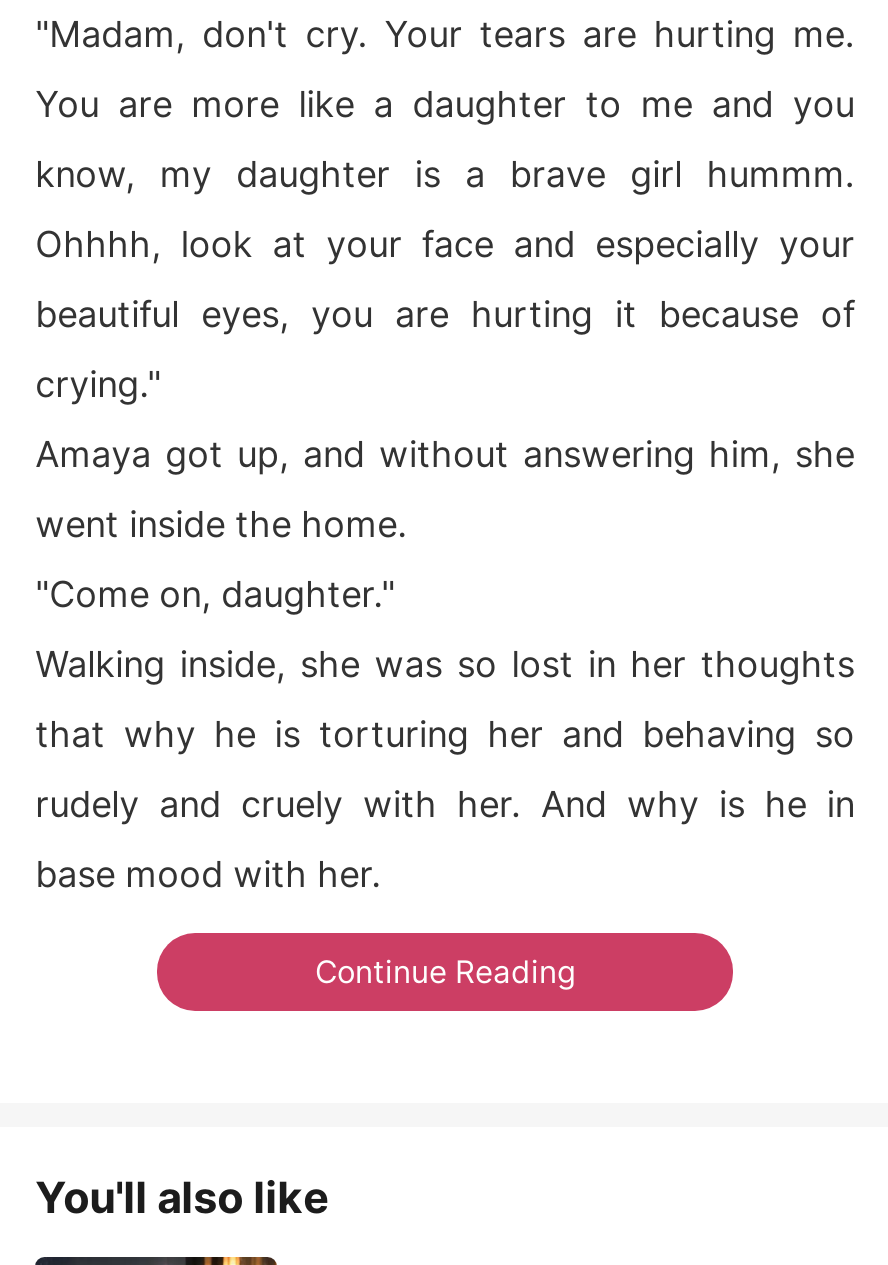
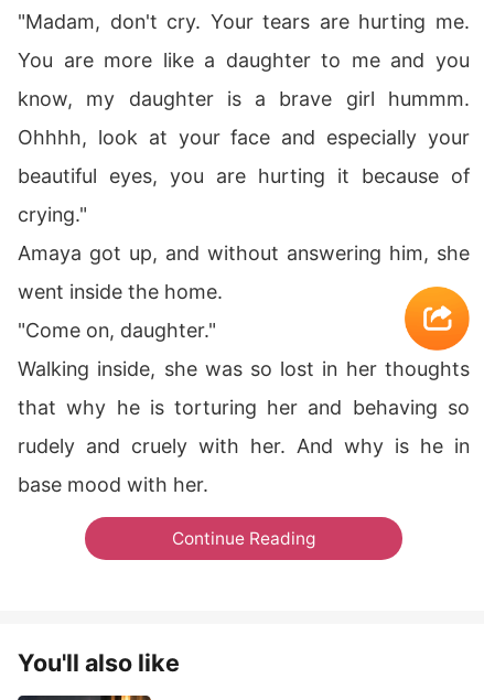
none -> [404,286,471,352] [image]

